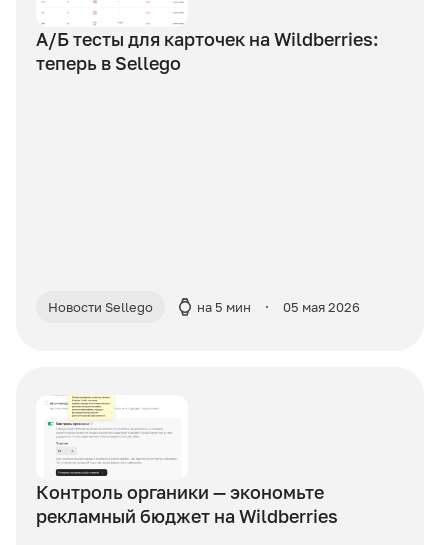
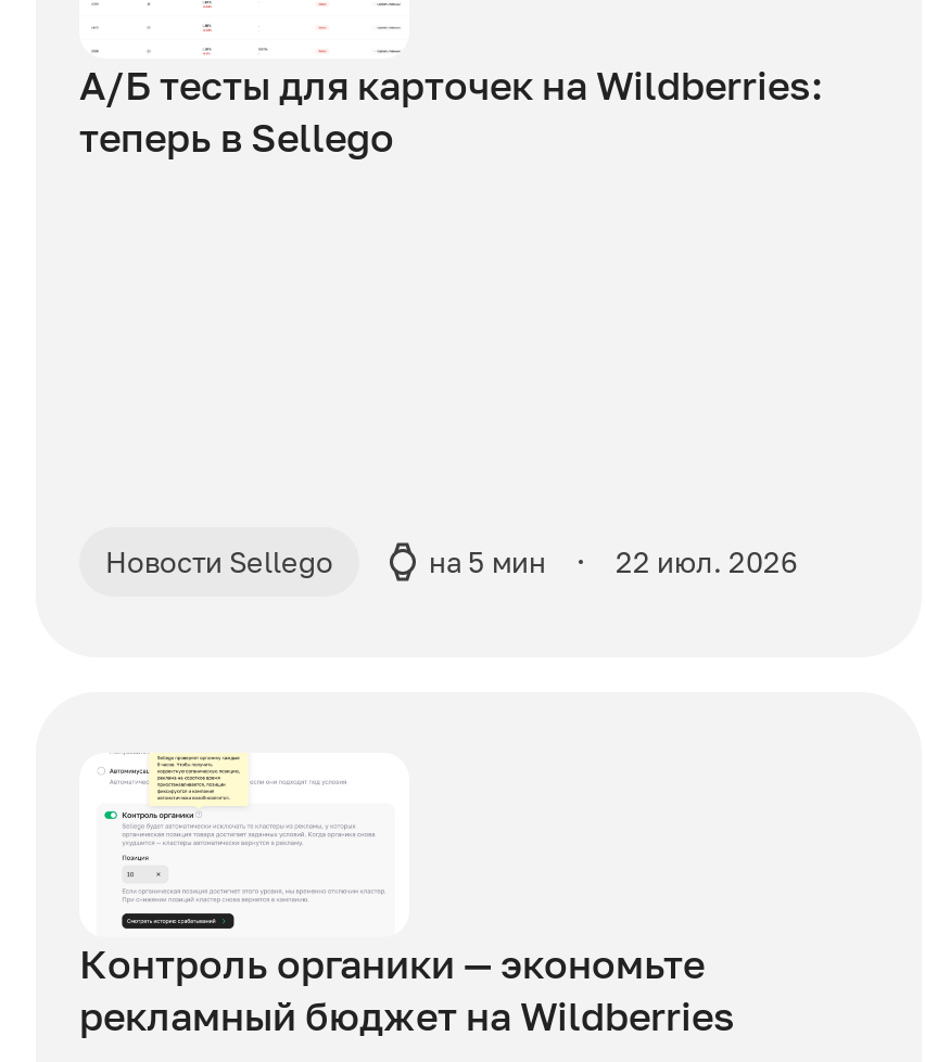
[197,299,360,315] на 5 мин 05 мая 2026 -> [429,545,798,579] на 5 мин 22 июл. 2026

